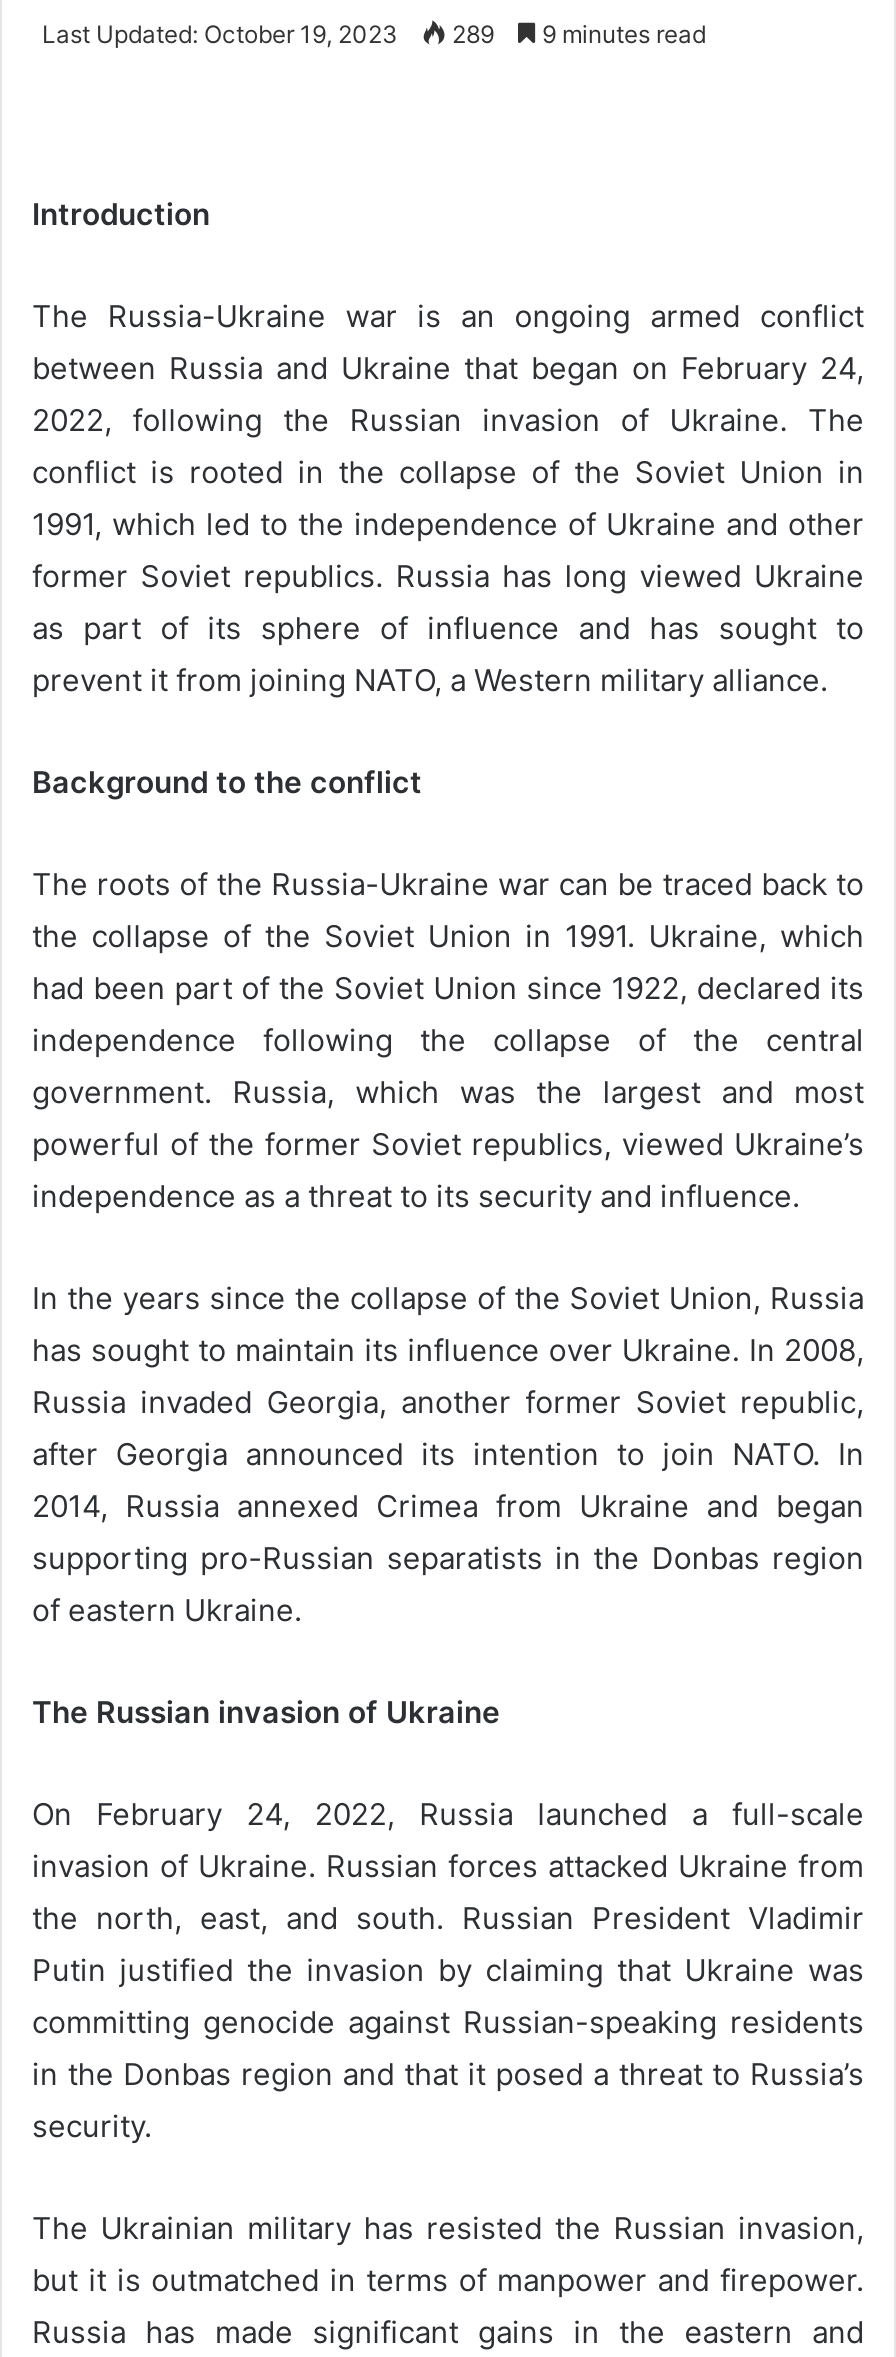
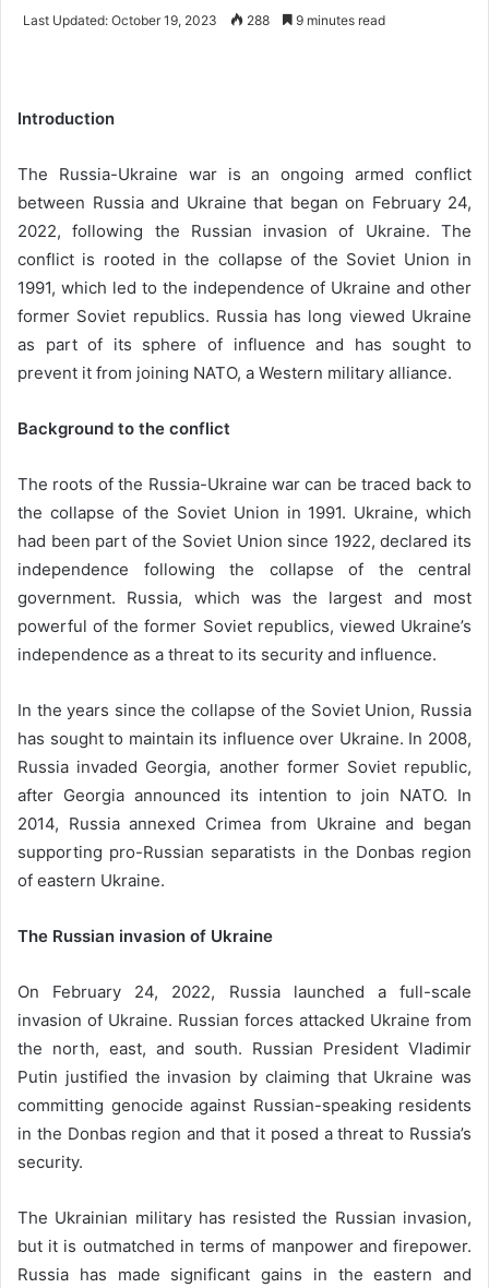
[42,19,706,49] Last Updated: October 19, 2023 289 9 minutes read -> [23,12,385,28] Last Updated: October 19, 2023 288 9 minutes read

